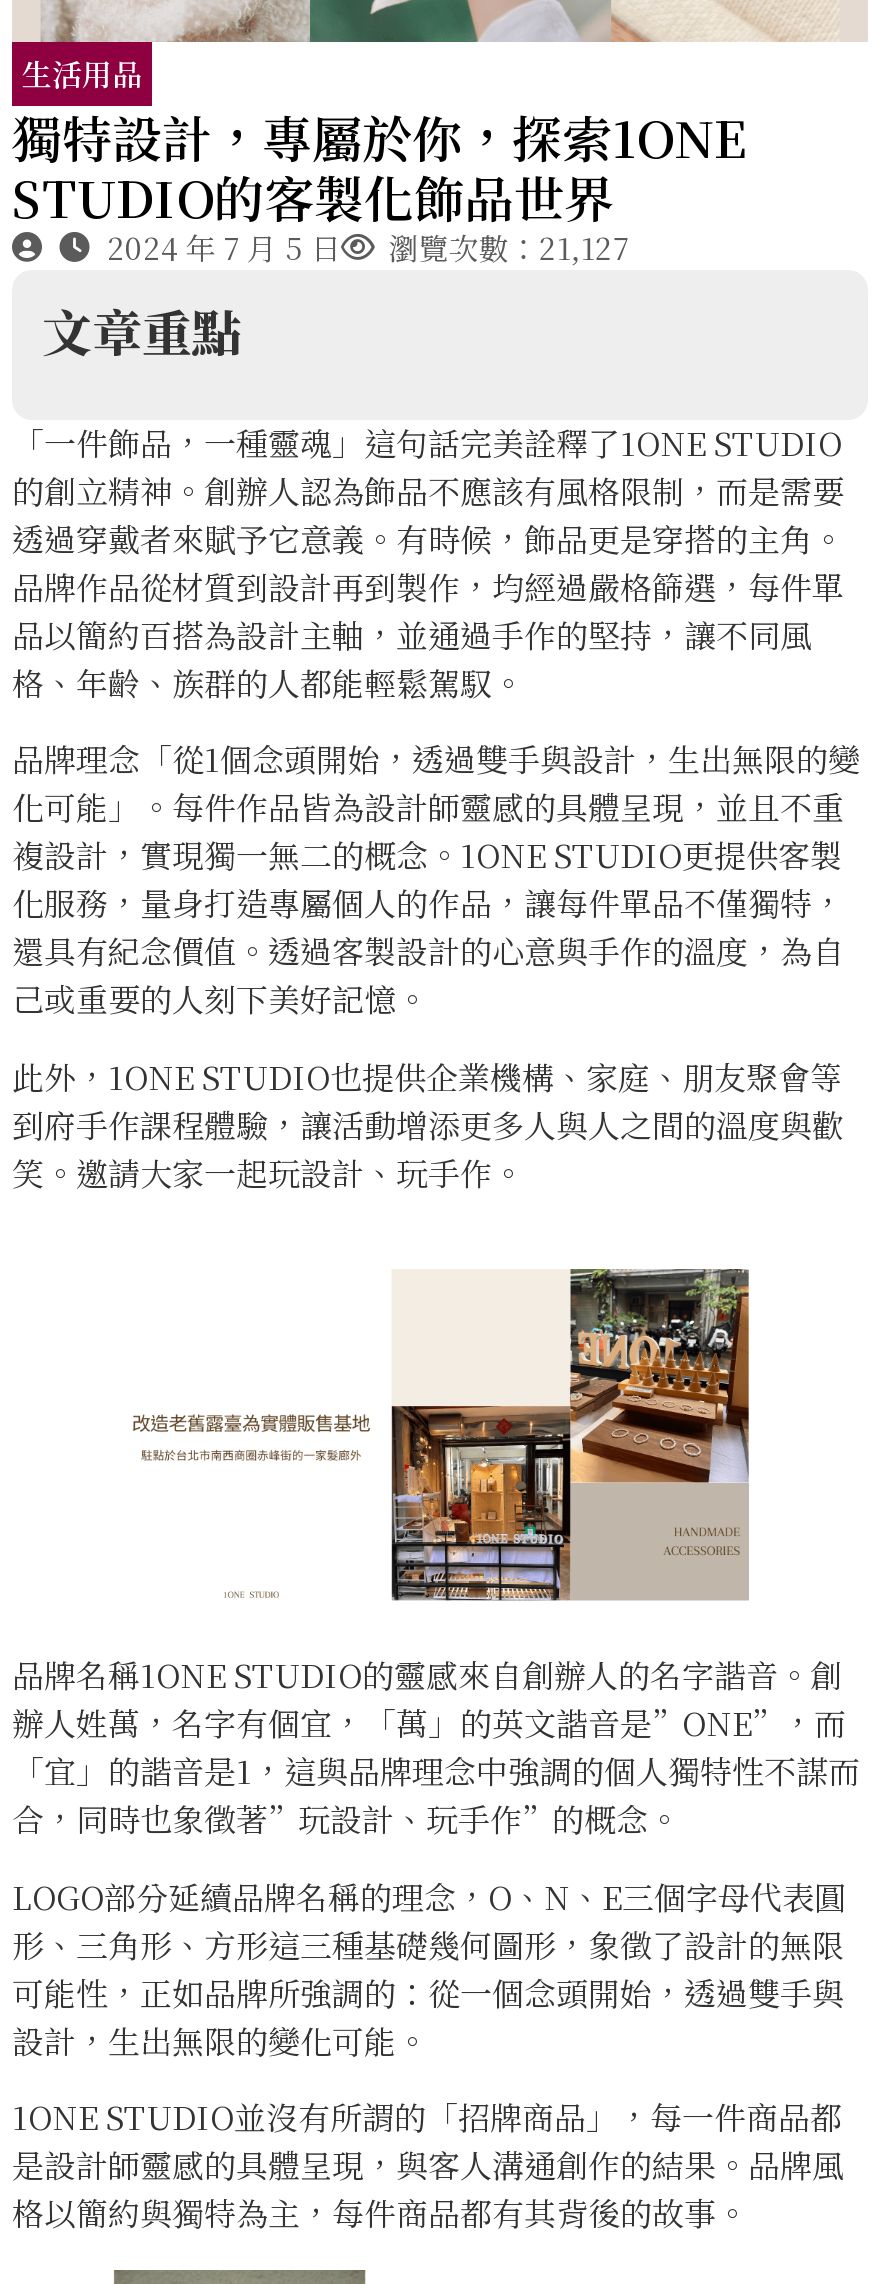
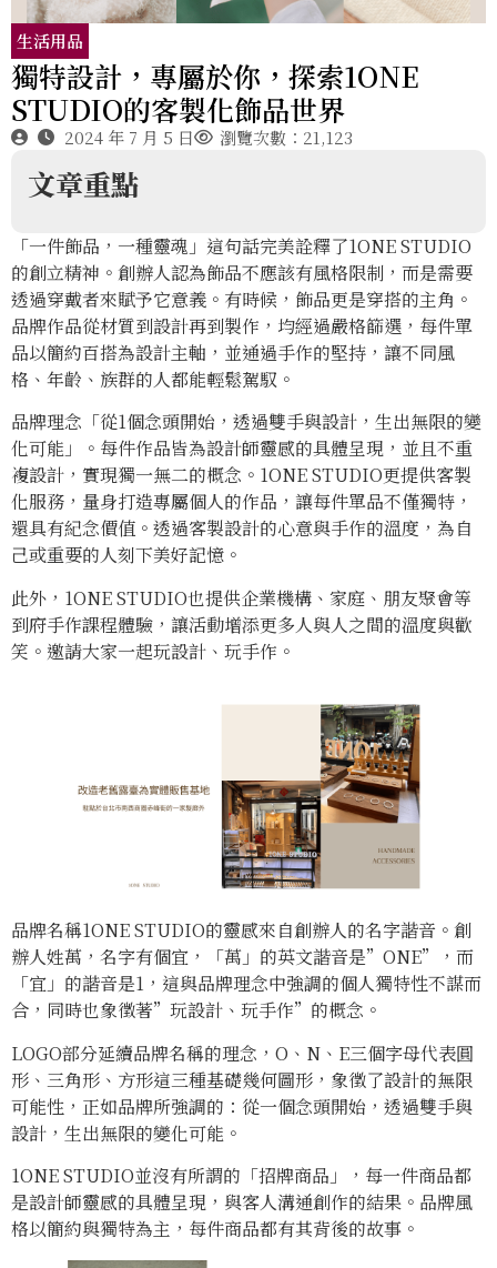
[107,226,628,268] 2024 年 7 月 5 日 瀏覽次數：21,127 -> [64,125,353,149] 2024 年 7 月 5 日 瀏覽次數：21,123

